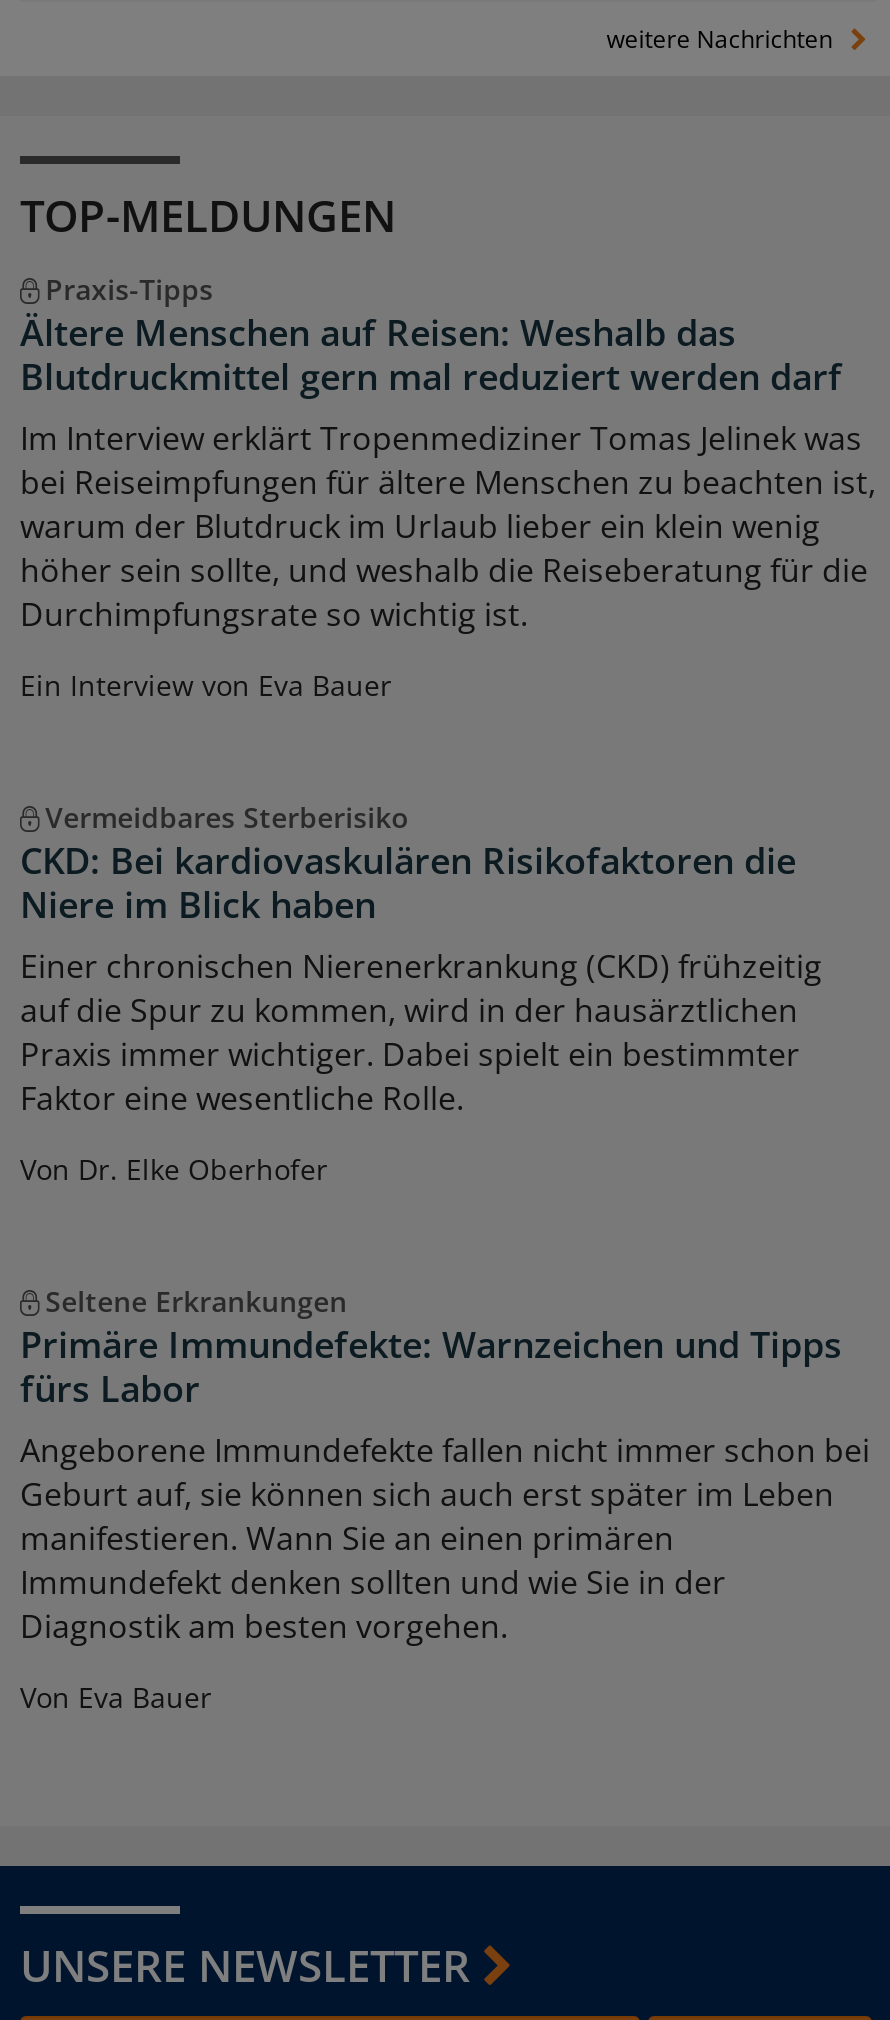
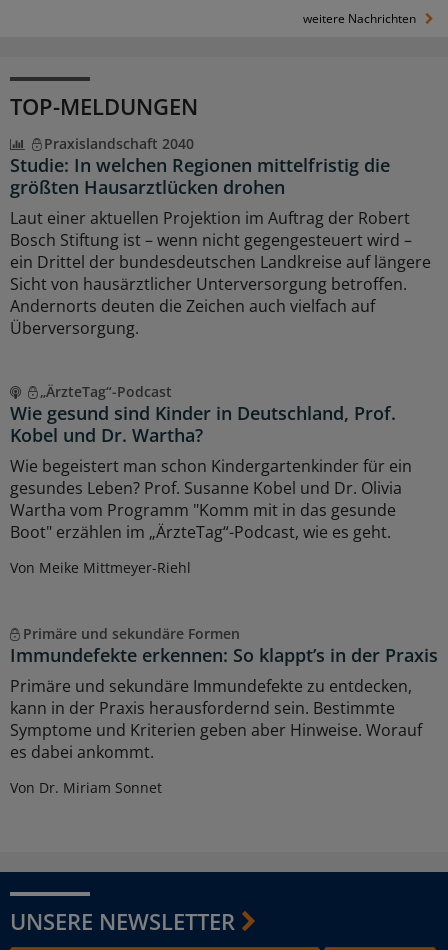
[20,269,876,1715] Praxis-Tipps | Ältere Menschen auf Reisen: Weshalb das | Blutdruckmittel gern mal reduziert werden darf | Im Interview erklärt Tropenmediziner Tomas Jelinek was | bei Reiseimpfungen für ältere Menschen zu beachten ist, | warum der Blutdruck im Urlaub lieber ein klein wenig | höher sein sollte, und weshalb die Reiseberatung für die | Durchimpfungsrate so wichtig ist. | Ein Interview von Eva Bauer | Vermeidbares Sterberisiko | CKD: Bei kardiovaskulären Risikofaktoren die | Niere im Blick haben | Einer chronischen Nierenerkrankung (CKD) frühzeitig | auf die Spur zu kommen, wird in der hausärztlichen | Praxis immer wichtiger. Dabei spielt ein bestimmter | Faktor eine wesentliche Rolle. | Von Dr. Elke Oberhofer | Seltene Erkrankungen | Primäre Immundefekte: Warnzeichen und Tipps | fürs Labor | Angeborene Immundefekte fallen nicht immer schon bei | Geburt auf, sie können sich auch erst später im Leben | manifestieren. Wann Sie an einen primären | Immundefekt denken sollten und wie Sie in der | Diagnostik am besten vorgehen. | Von Eva Bauer -> [10,134,438,797] Praxislandschaft 2040 | Studie: In welchen Regionen mittelfristig die | größten Hausarztlücken drohen | Laut einer aktuellen Projektion im Auftrag der Robert | Bosch Stiftung ist – wenn nicht gegengesteuert wird – | ein Drittel der bundesdeutschen Landkreise auf längere | Sicht von hausärztlicher Unterversorgung betroffen. | Andernorts deuten die Zeichen auch vielfach auf | Überversorgung. | „ÄrzteTag“-Podcast | Wie gesund sind Kinder in Deutschland, Prof. | Kobel und Dr. Wartha? | Wie begeistert man schon Kindergartenkinder für ein | gesundes Leben? Prof. Susanne Kobel und Dr. Olivia | Wartha vom Programm "Komm mit in das gesunde | Boot" erzählen im „ÄrzteTag“-Podcast, wie es geht. | Von Meike Mittmeyer-Riehl | Primäre und sekundäre Formen | Immundefekte erkennen: So klappt’s in der Praxis | Primäre und sekundäre Immundefekte zu entdecken, | kann in der Praxis herausfordernd sein. Bestimmte | Symptome und Kriterien geben aber Hinweise. Worauf | es dabei ankommt. | Von Dr. Miriam Sonnet

